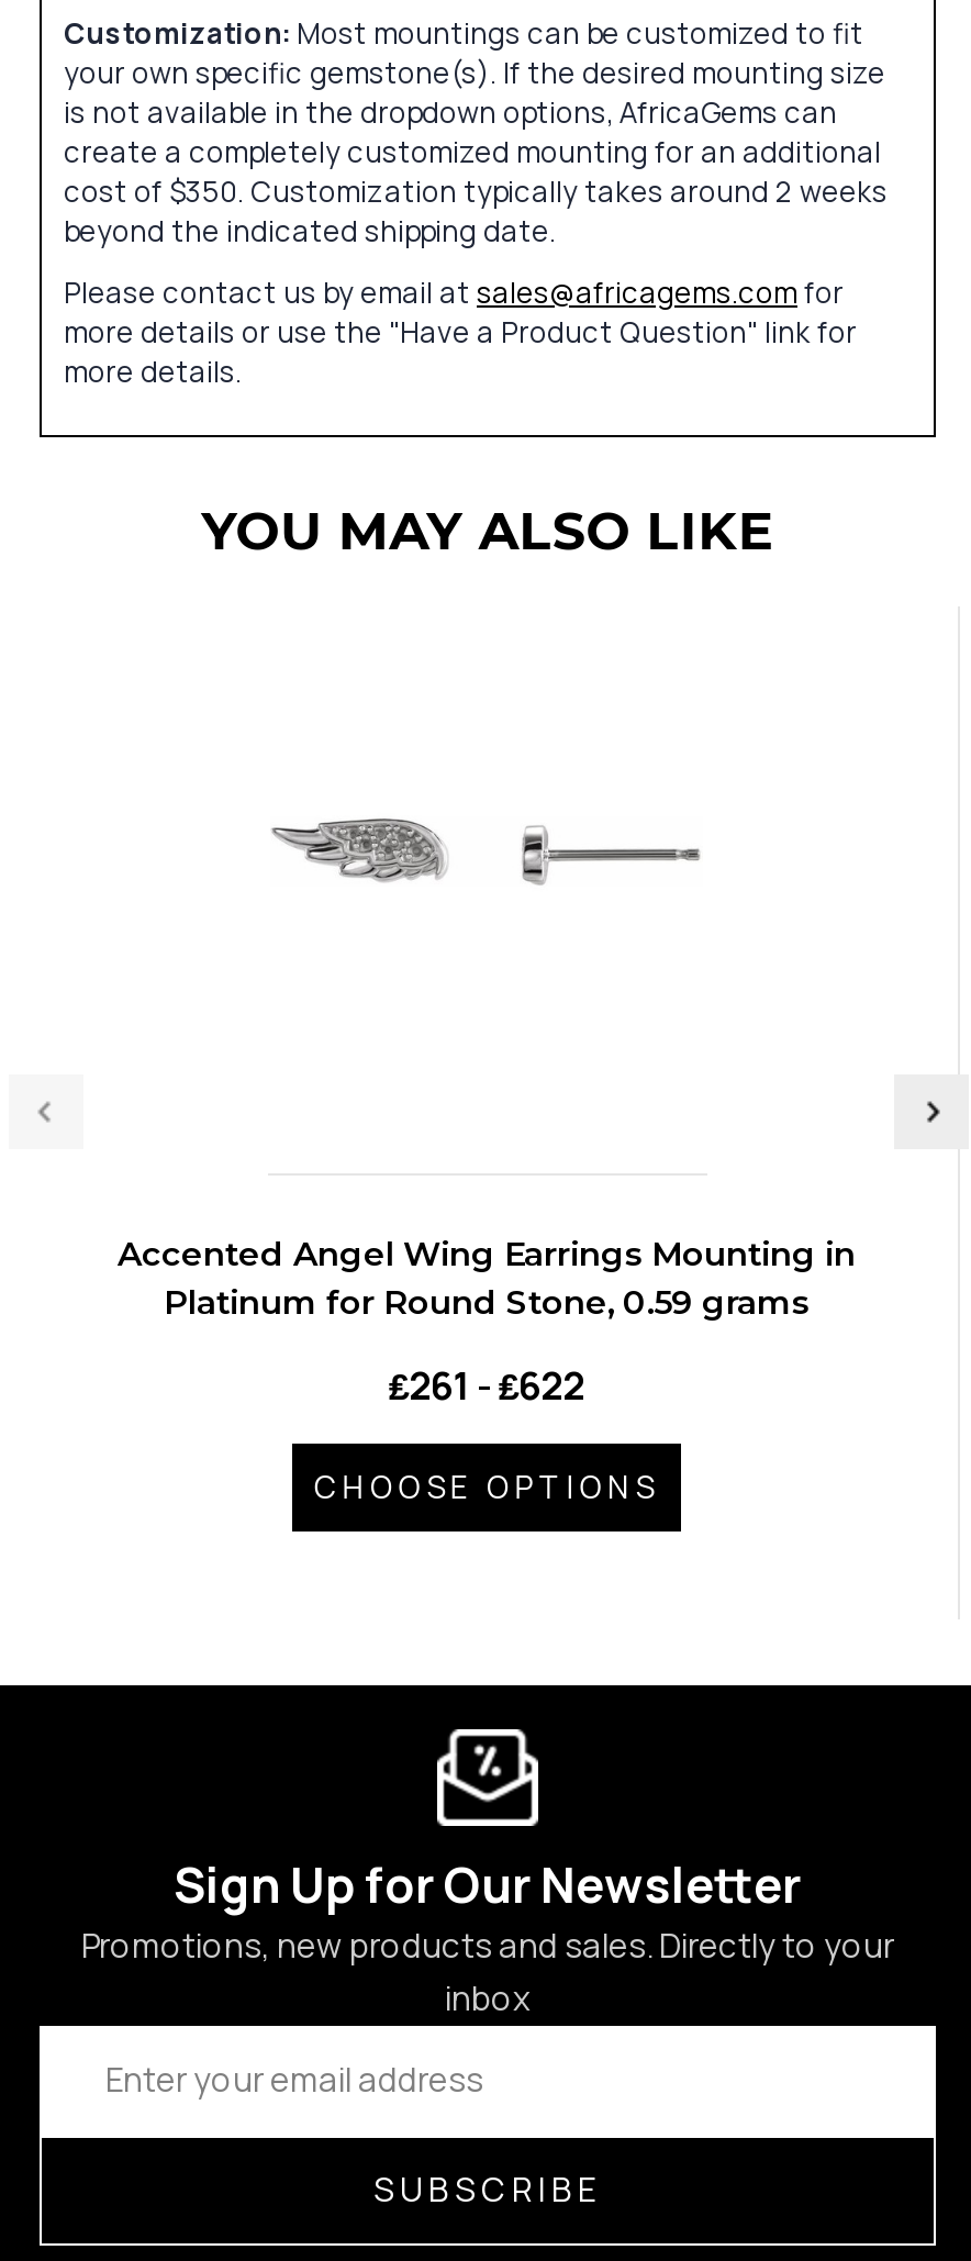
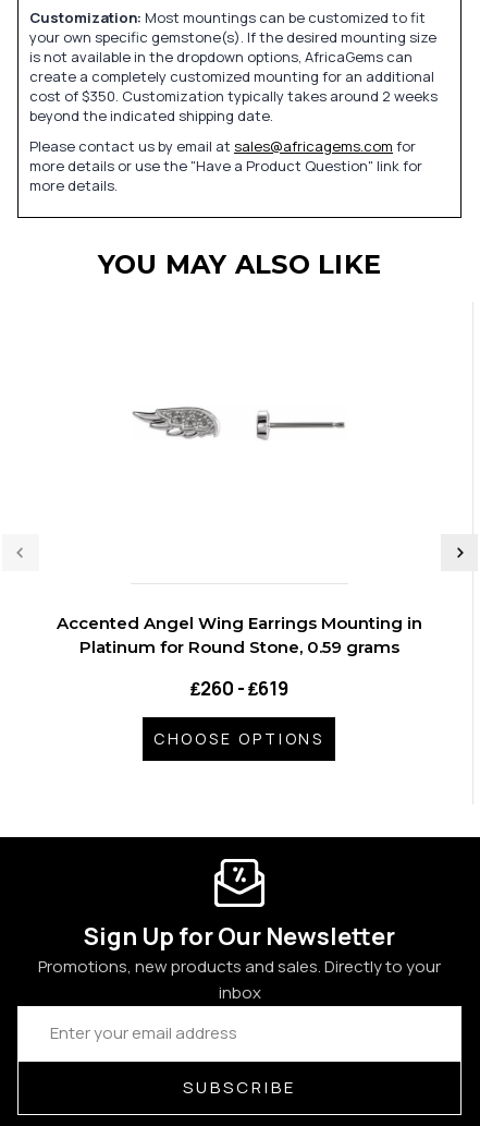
[389,1359,584,1410] ₤261 - ₤622 -> [190,675,288,701] ₤260 - ₤619

